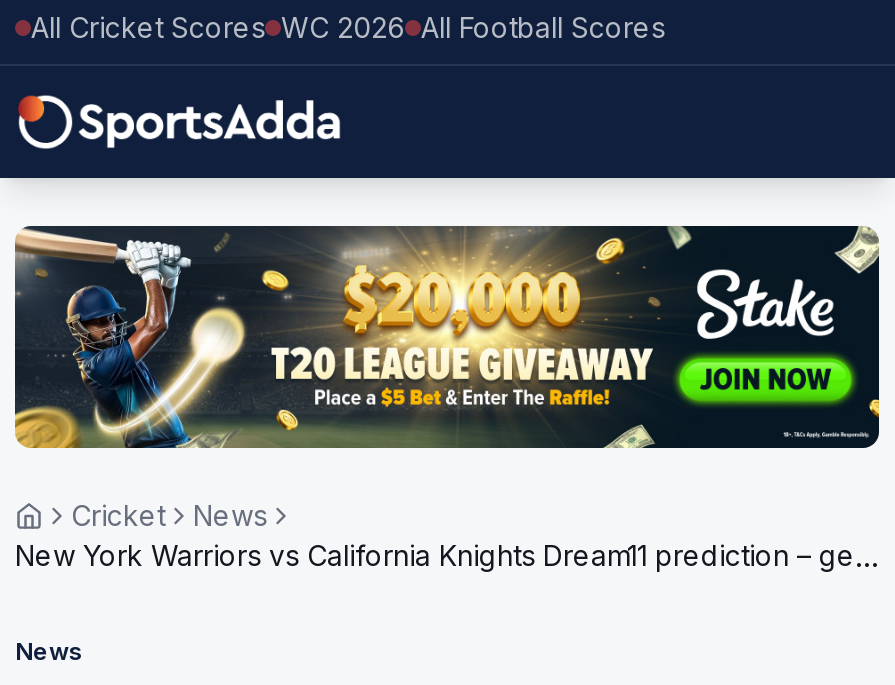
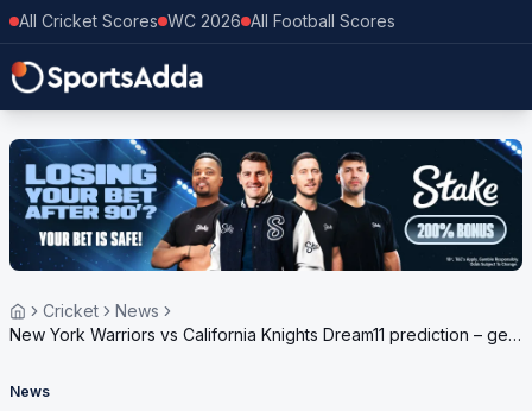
[13,224,881,450] [image] -> [8,138,524,272] [image]

